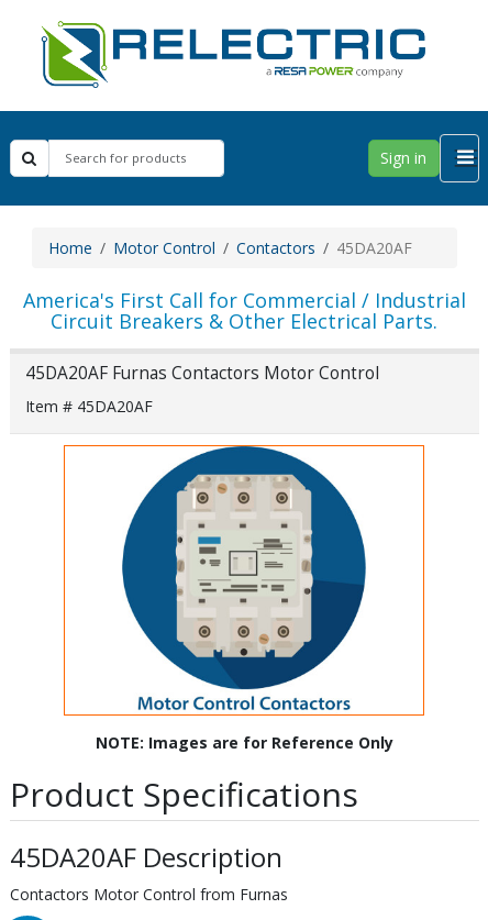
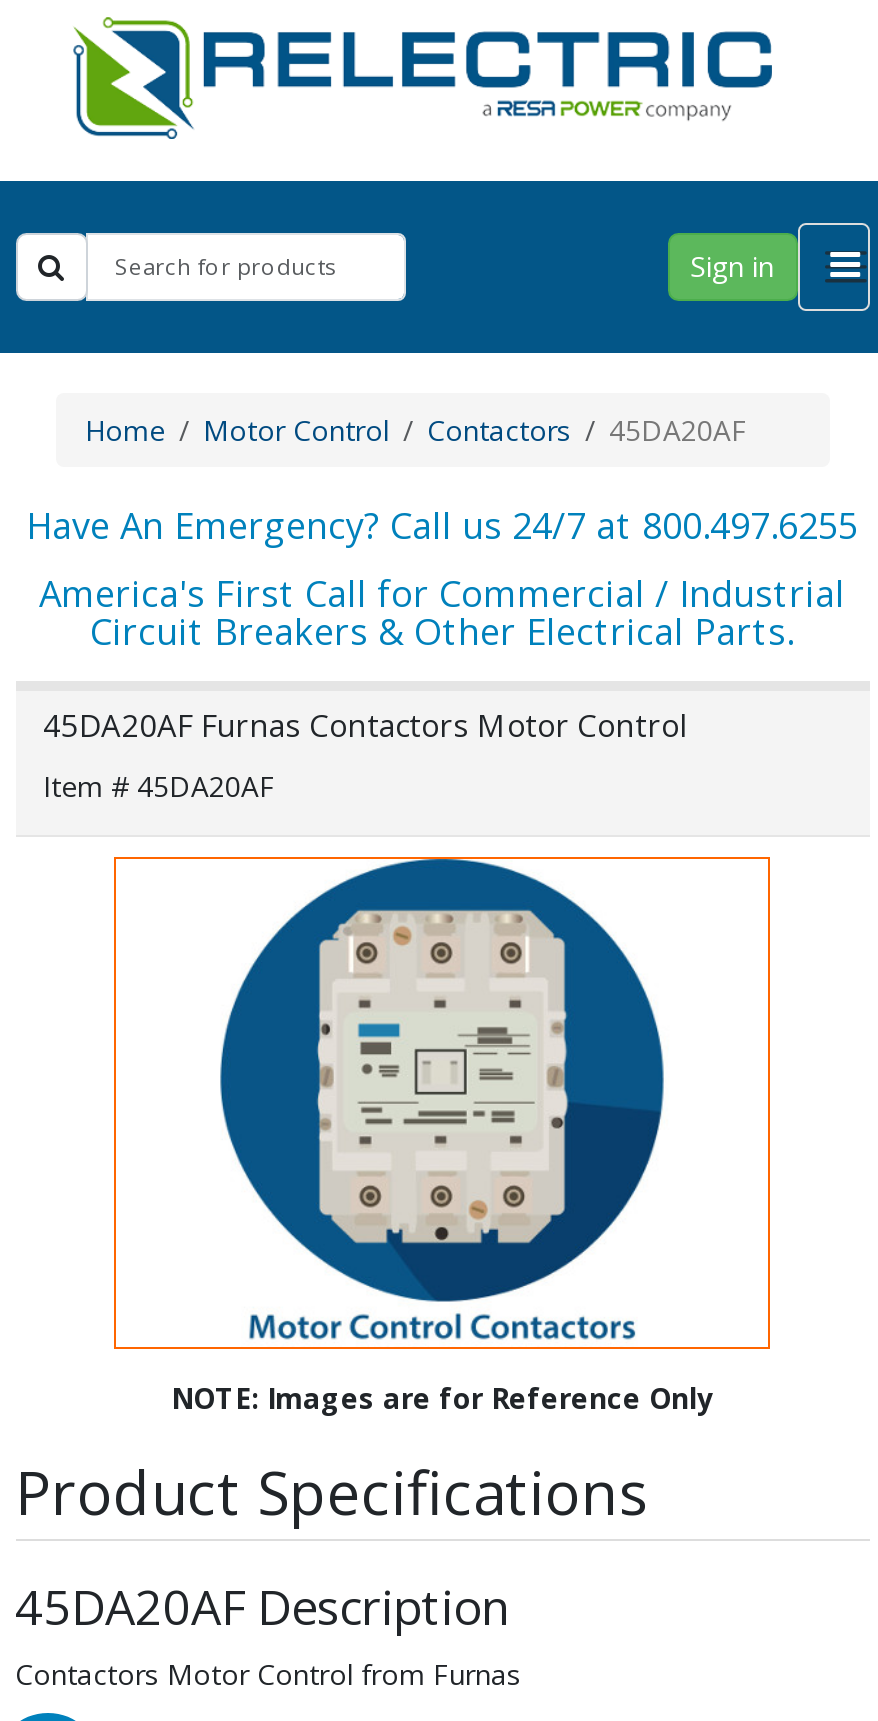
none -> [26,501,858,549] Have An Emergency? Call us 24/7 at 800.497.6255

